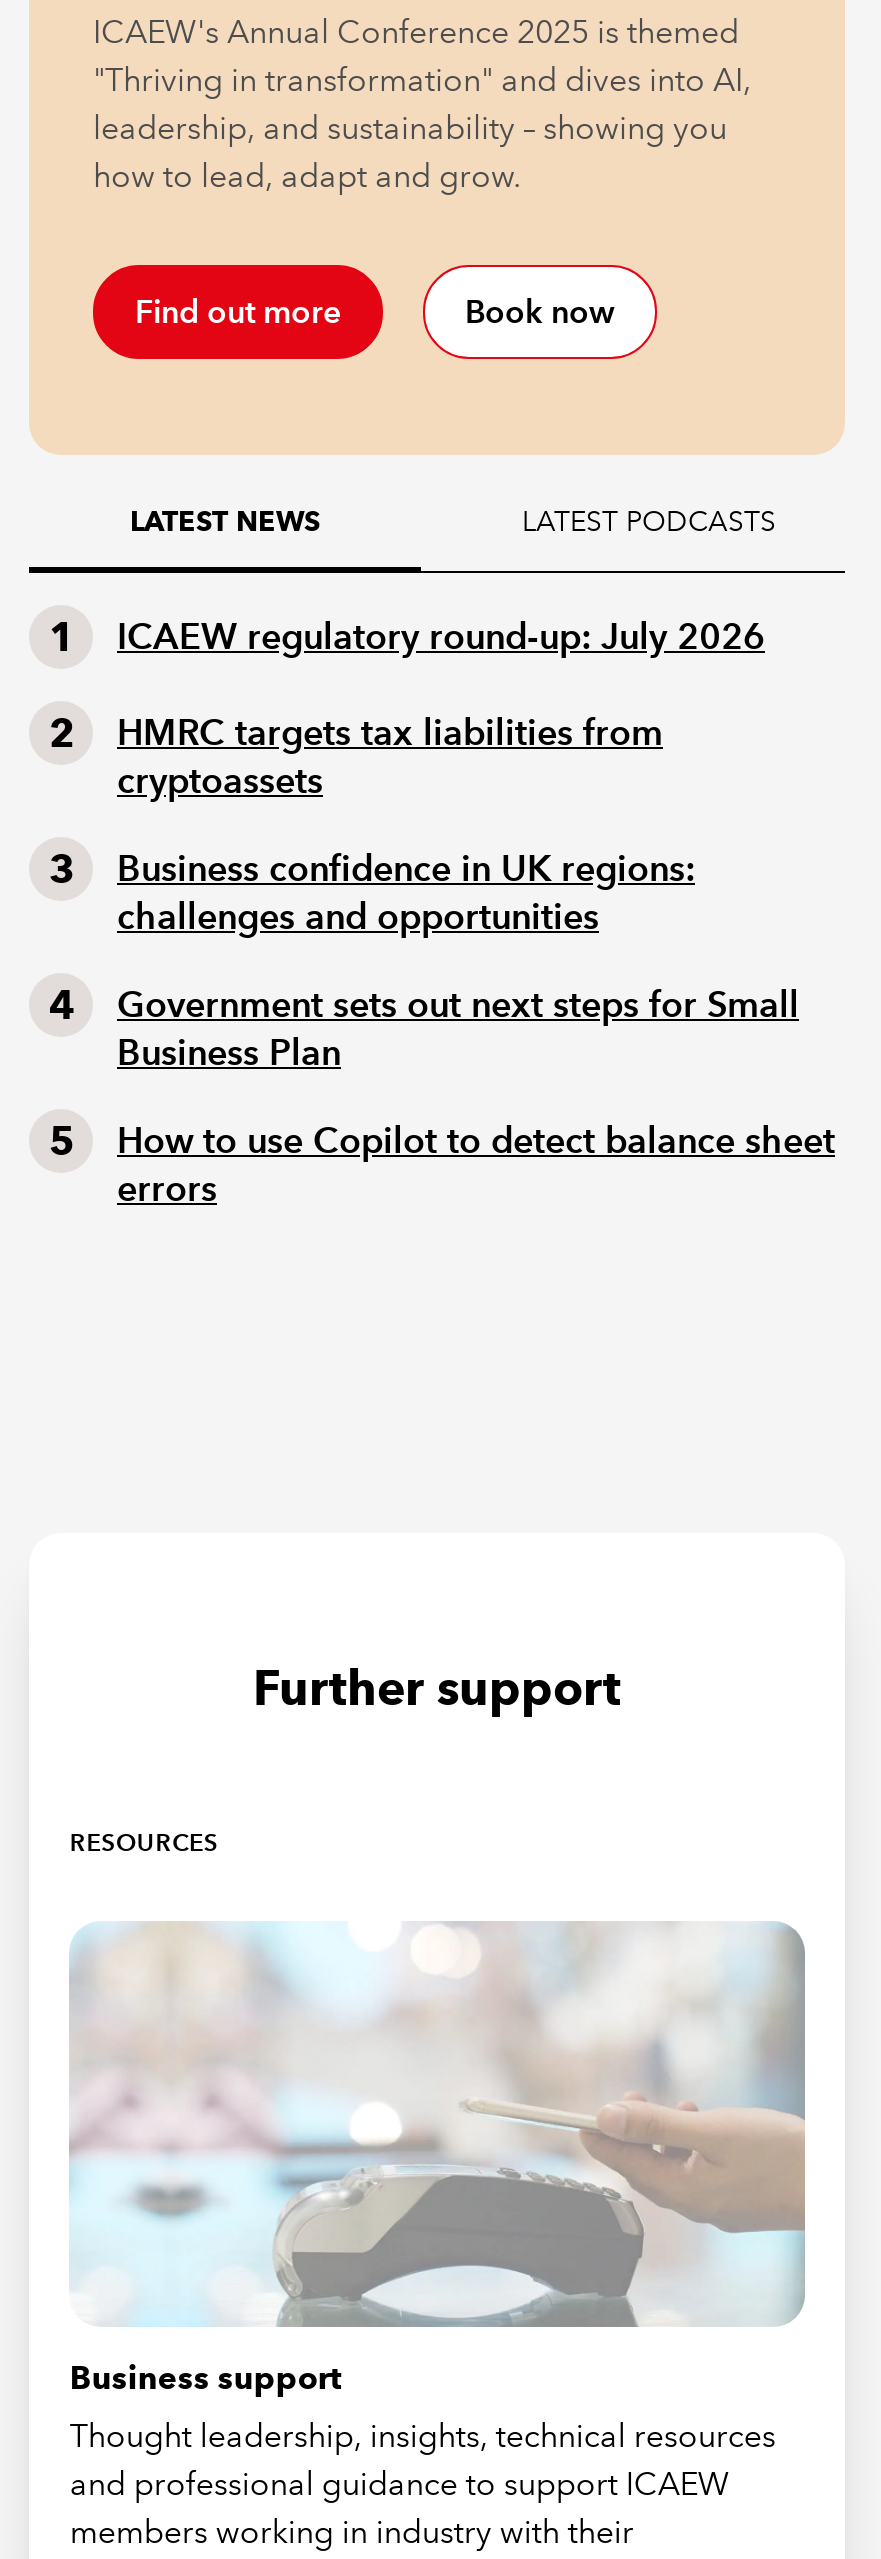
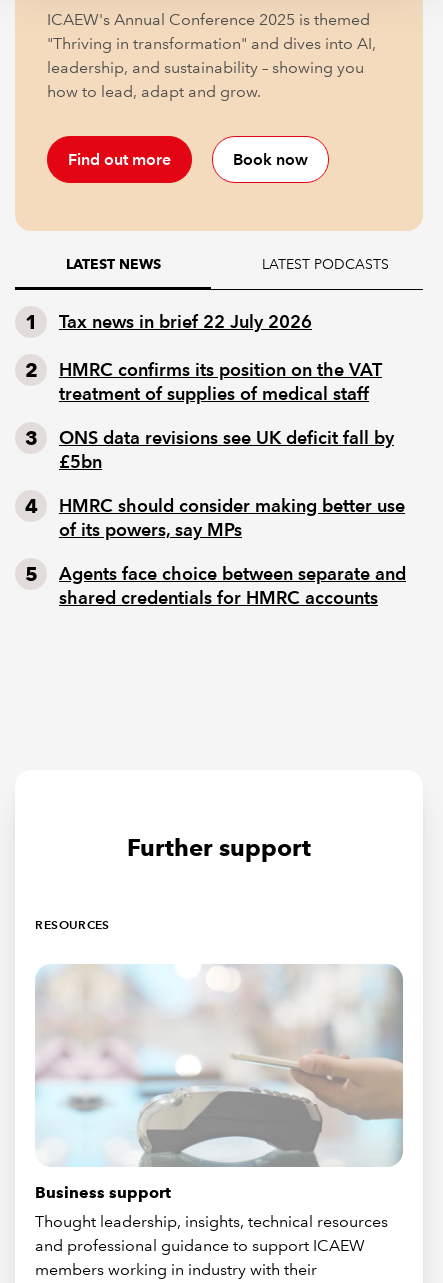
[117,615,765,657] ICAEW regulatory round-up: July 2026 -> [59,311,312,332] Tax news in brief 22 July 2026
[117,711,663,801] HMRC targets tax liabilities from | cryptoassets -> [59,359,382,404] HMRC confirms its position on the VAT | treatment of supplies of medical staff
[117,847,695,937] Business confidence in UK regions: | challenges and opportunities -> [59,427,394,472] ONS data revisions see UK deficit fall by | £5bn
[117,983,799,1073] Government sets out next steps for Small | Business Plan -> [59,495,405,540] HMRC should consider making better use | of its powers, say MPs
[117,1119,835,1209] How to use Copilot to detect balance sheet | errors -> [59,563,406,608] Agents face choice between separate and | shared credentials for HMRC accounts

